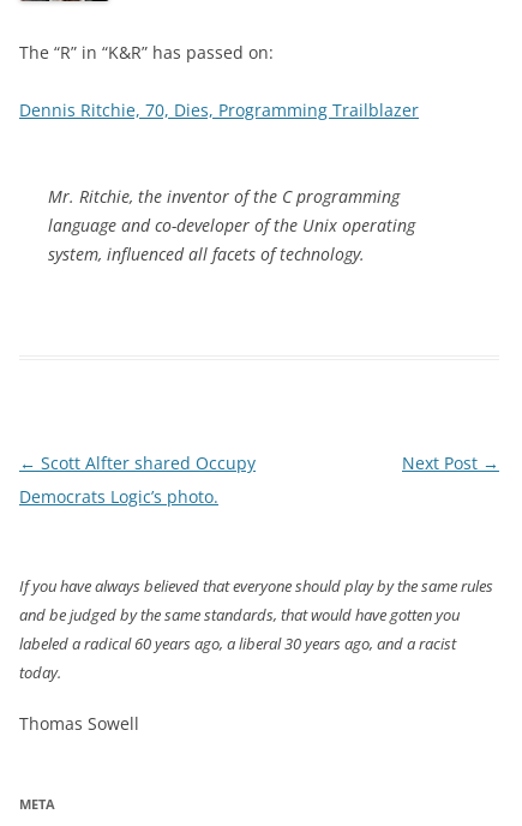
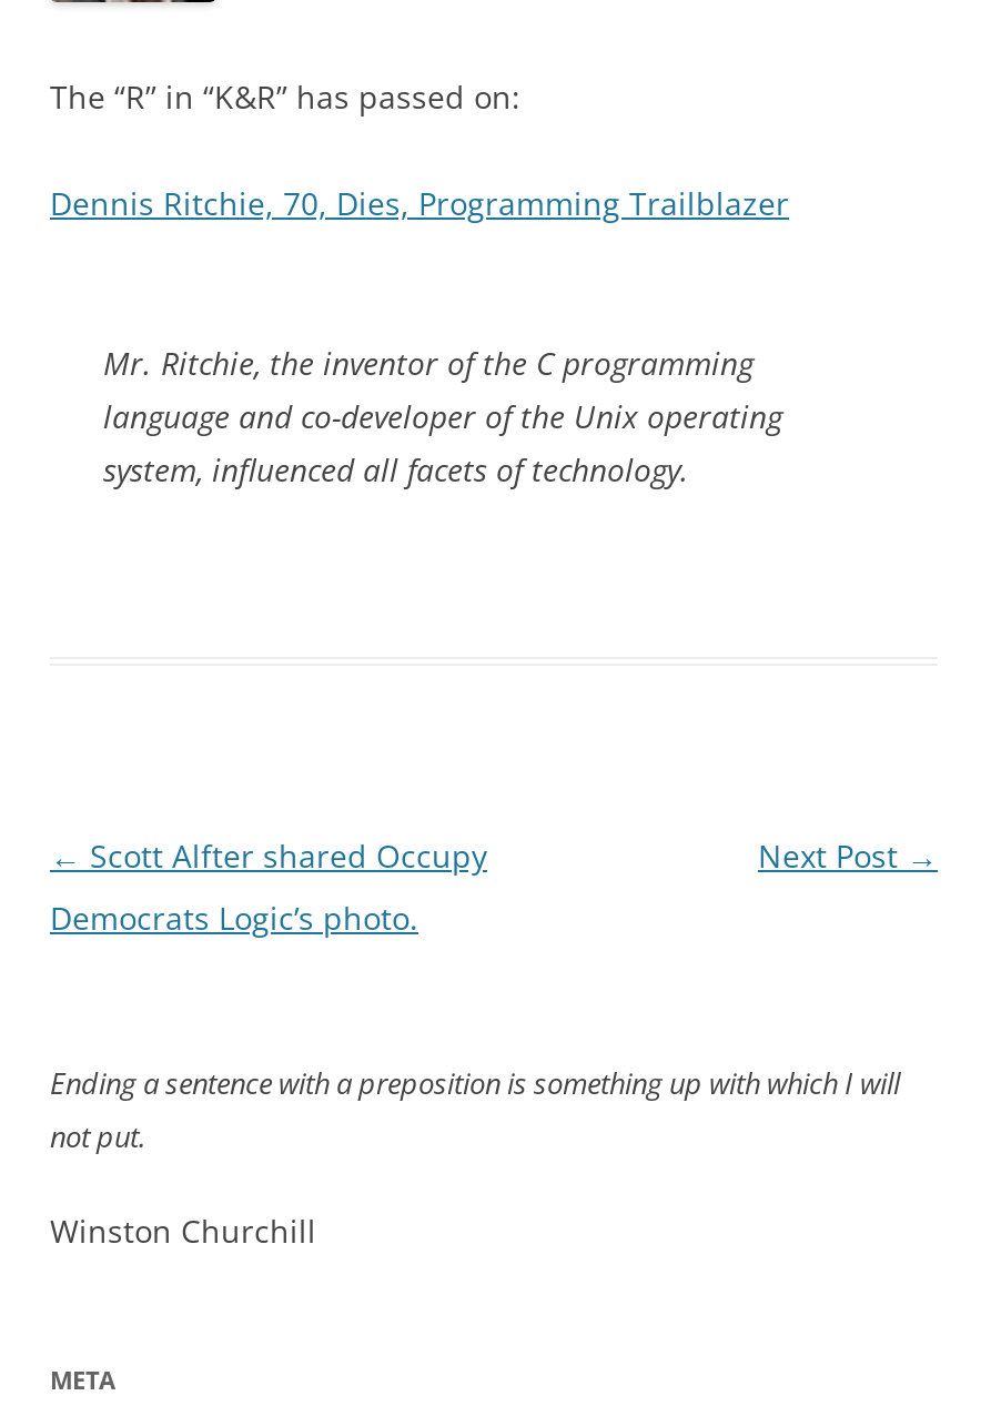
[19,575,493,683] If you have always believed that everyone should play by the same rules | and be judged by the same standards, that would have gotten you | labeled a radical 60 years ago, a liberal 30 years ago, and a racist | today. -> [50,1063,900,1156] Ending a sentence with a preposition is something up with which I will | not put.
[19,712,139,735] Thomas Sowell -> [50,1210,316,1252] Winston Churchill

